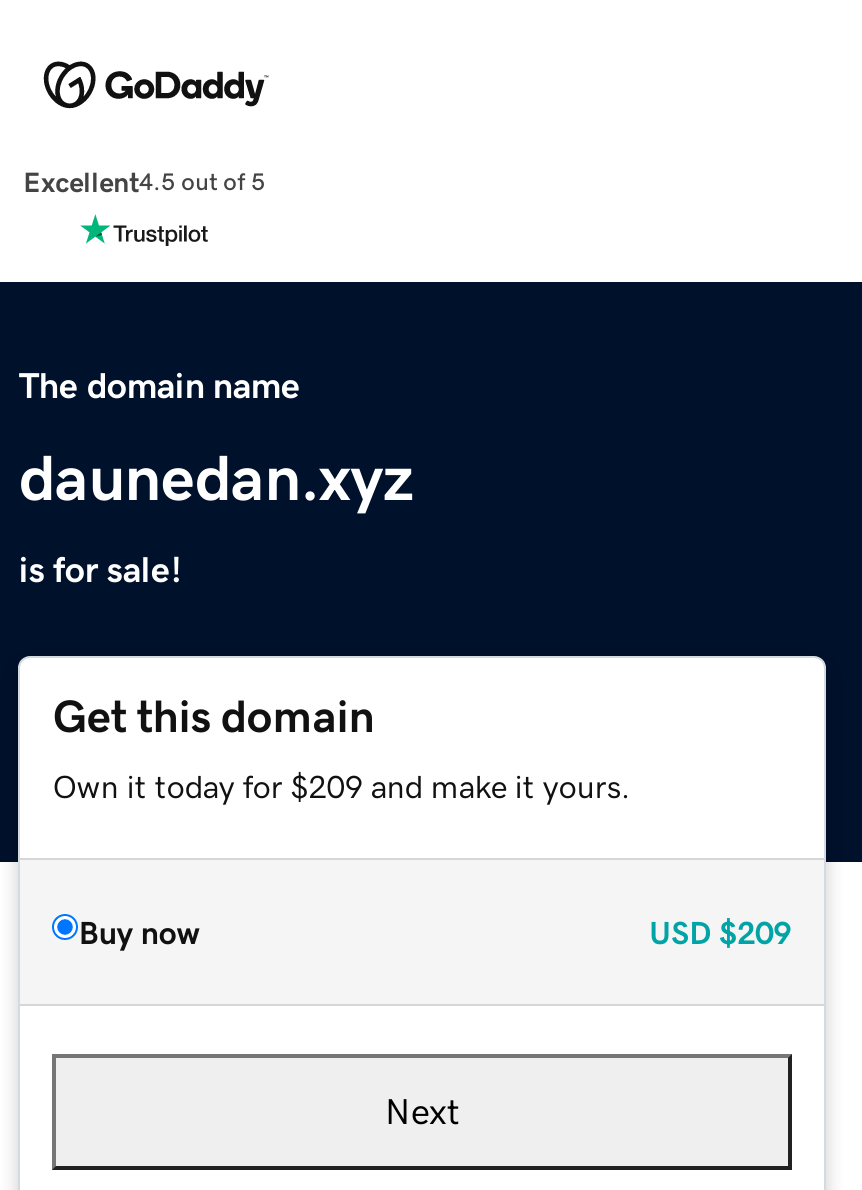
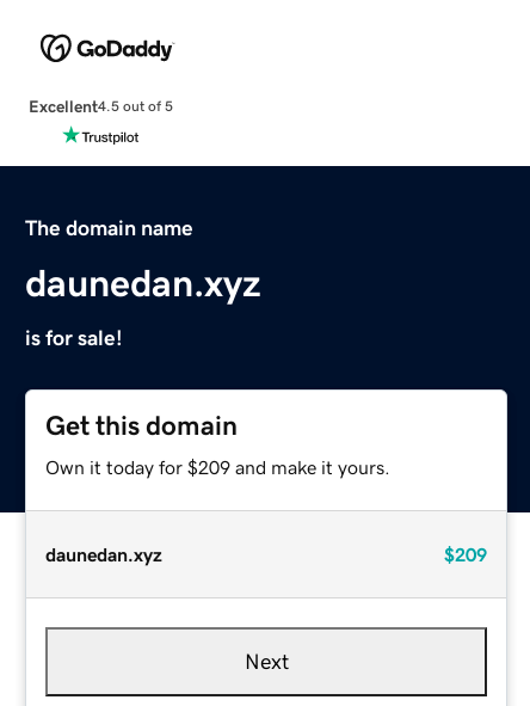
[79,915,791,947] Buy now | USD $209 -> [46,544,487,563] daunedan.xyz | $209

